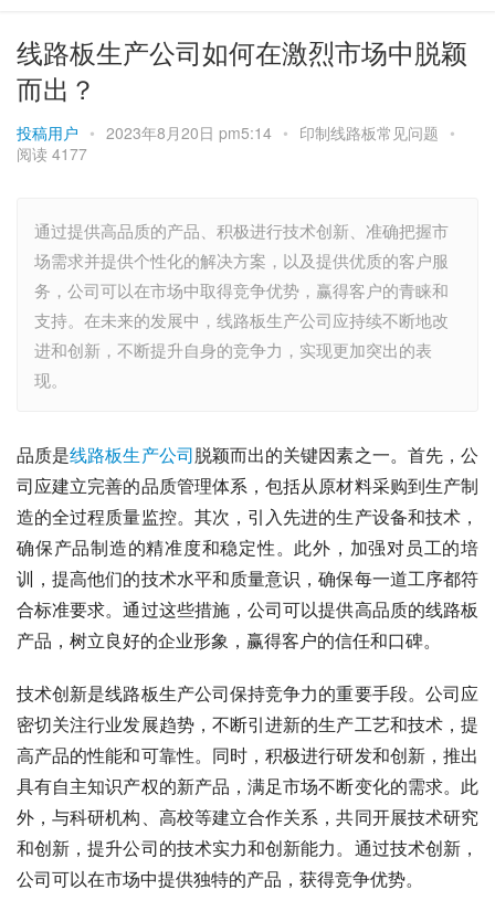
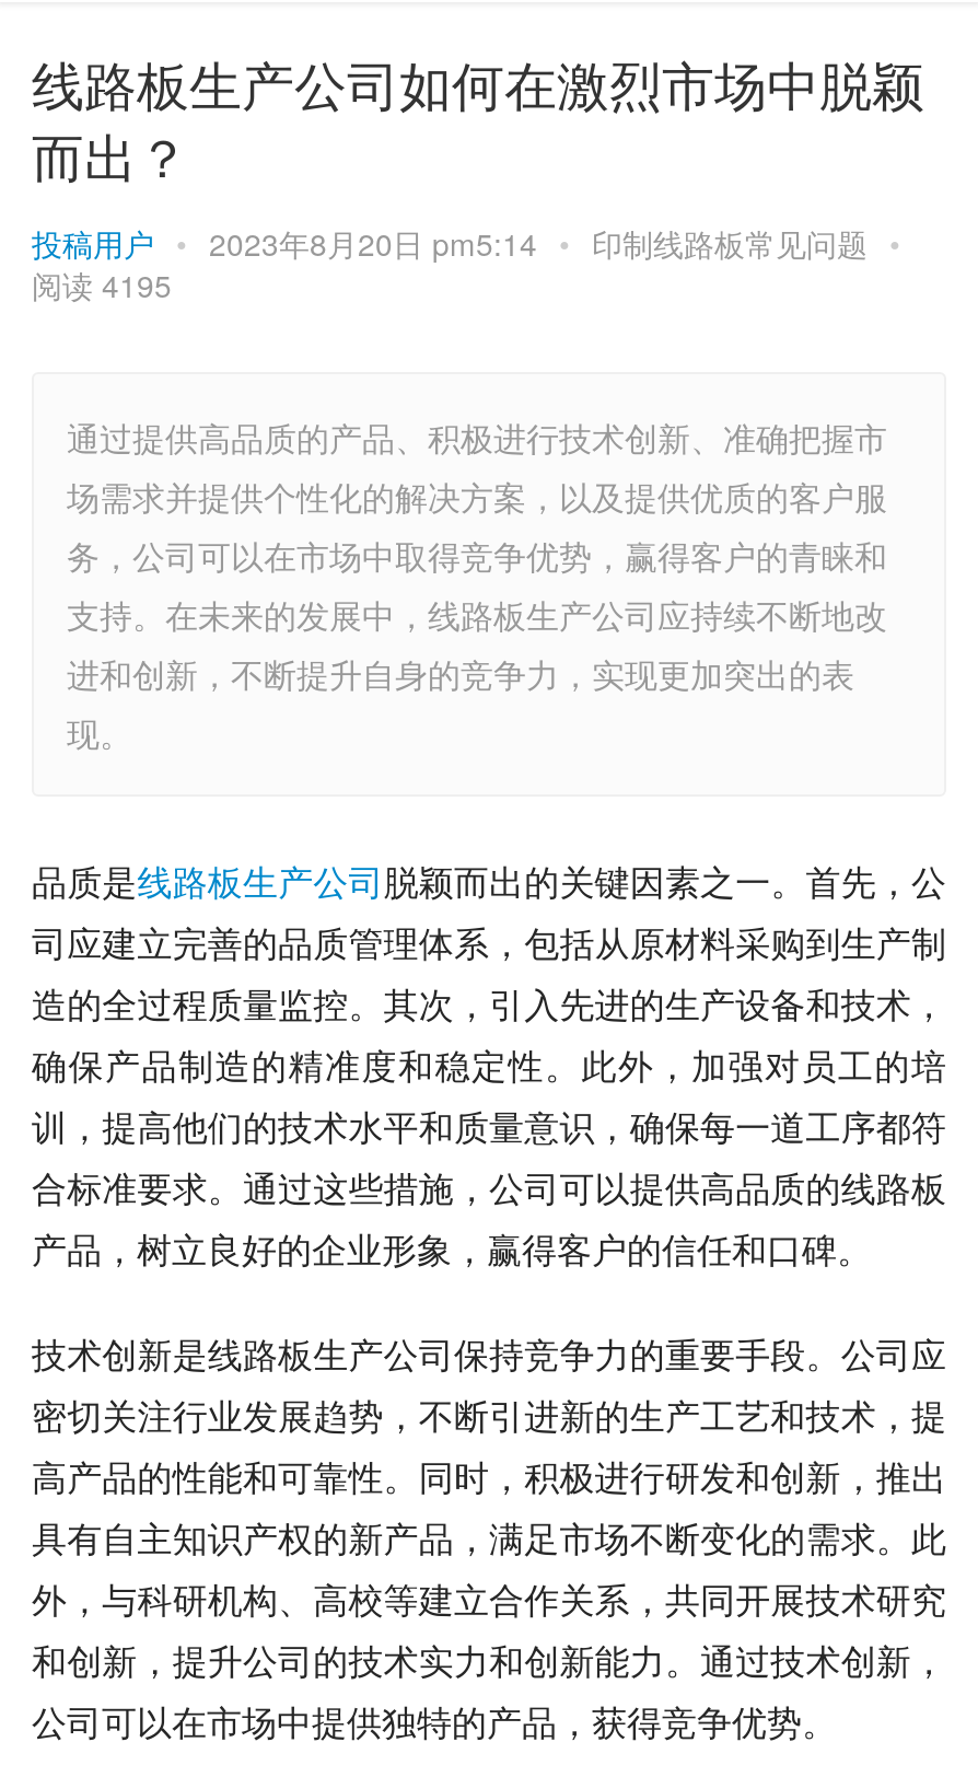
[17,142,87,165] 阅读 4177 -> [32,263,172,306] 阅读 4195

